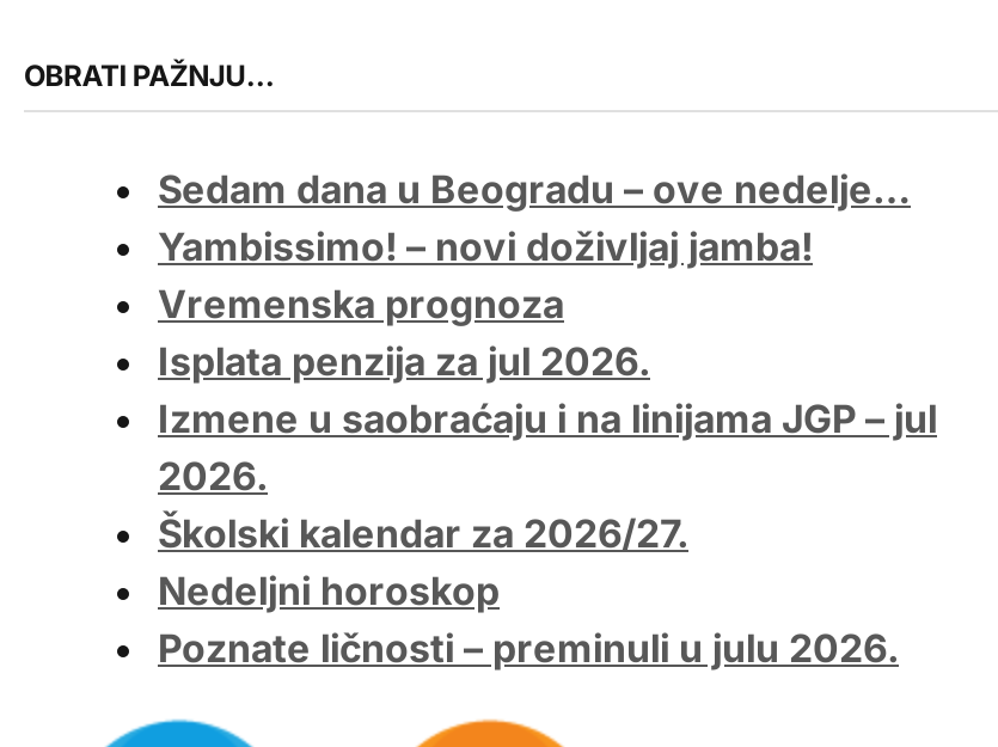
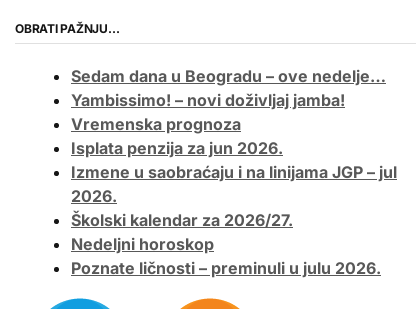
[158,337,650,385] Isplata penzija za jul 2026. -> [71,137,283,157] Isplata penzija za jun 2026.

